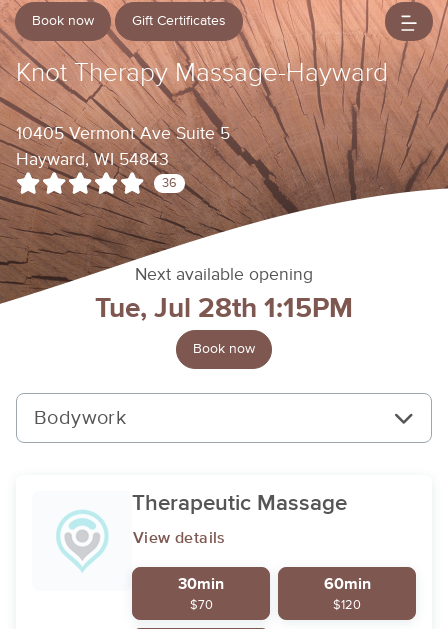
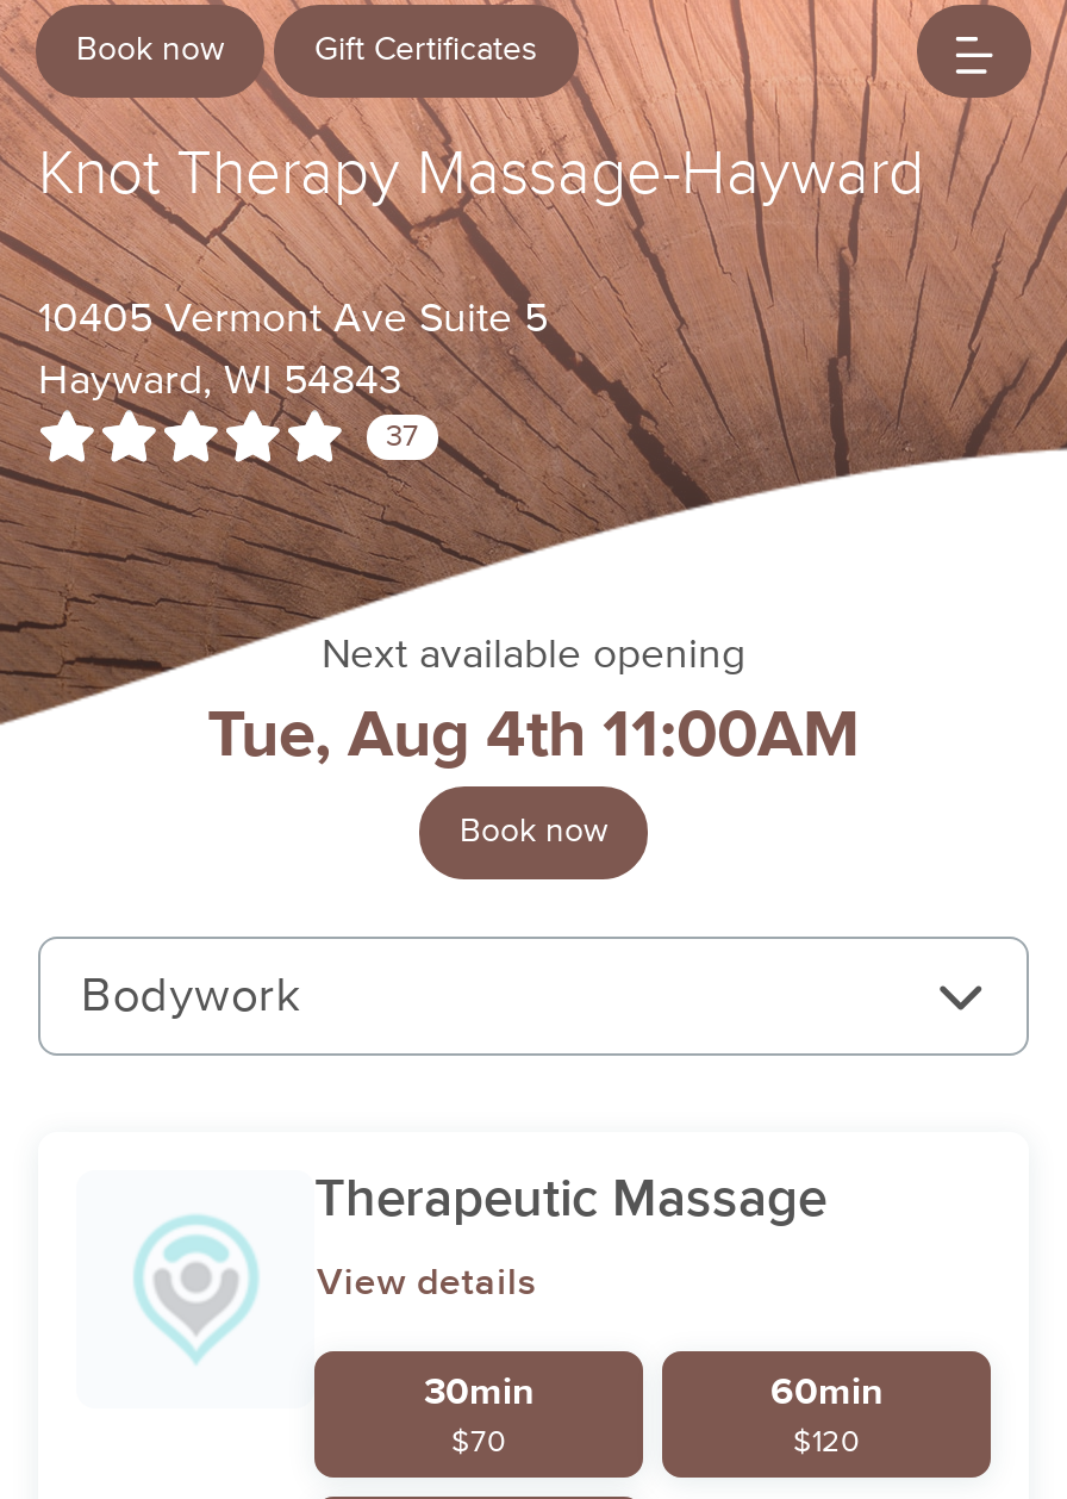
[162,177,177,190] 36 -> [386,422,419,453] 37
[95,295,353,323] Tue, Jul 28th 1:15PM -> [207,703,860,770] Tue, Aug 4th 11:00AM

